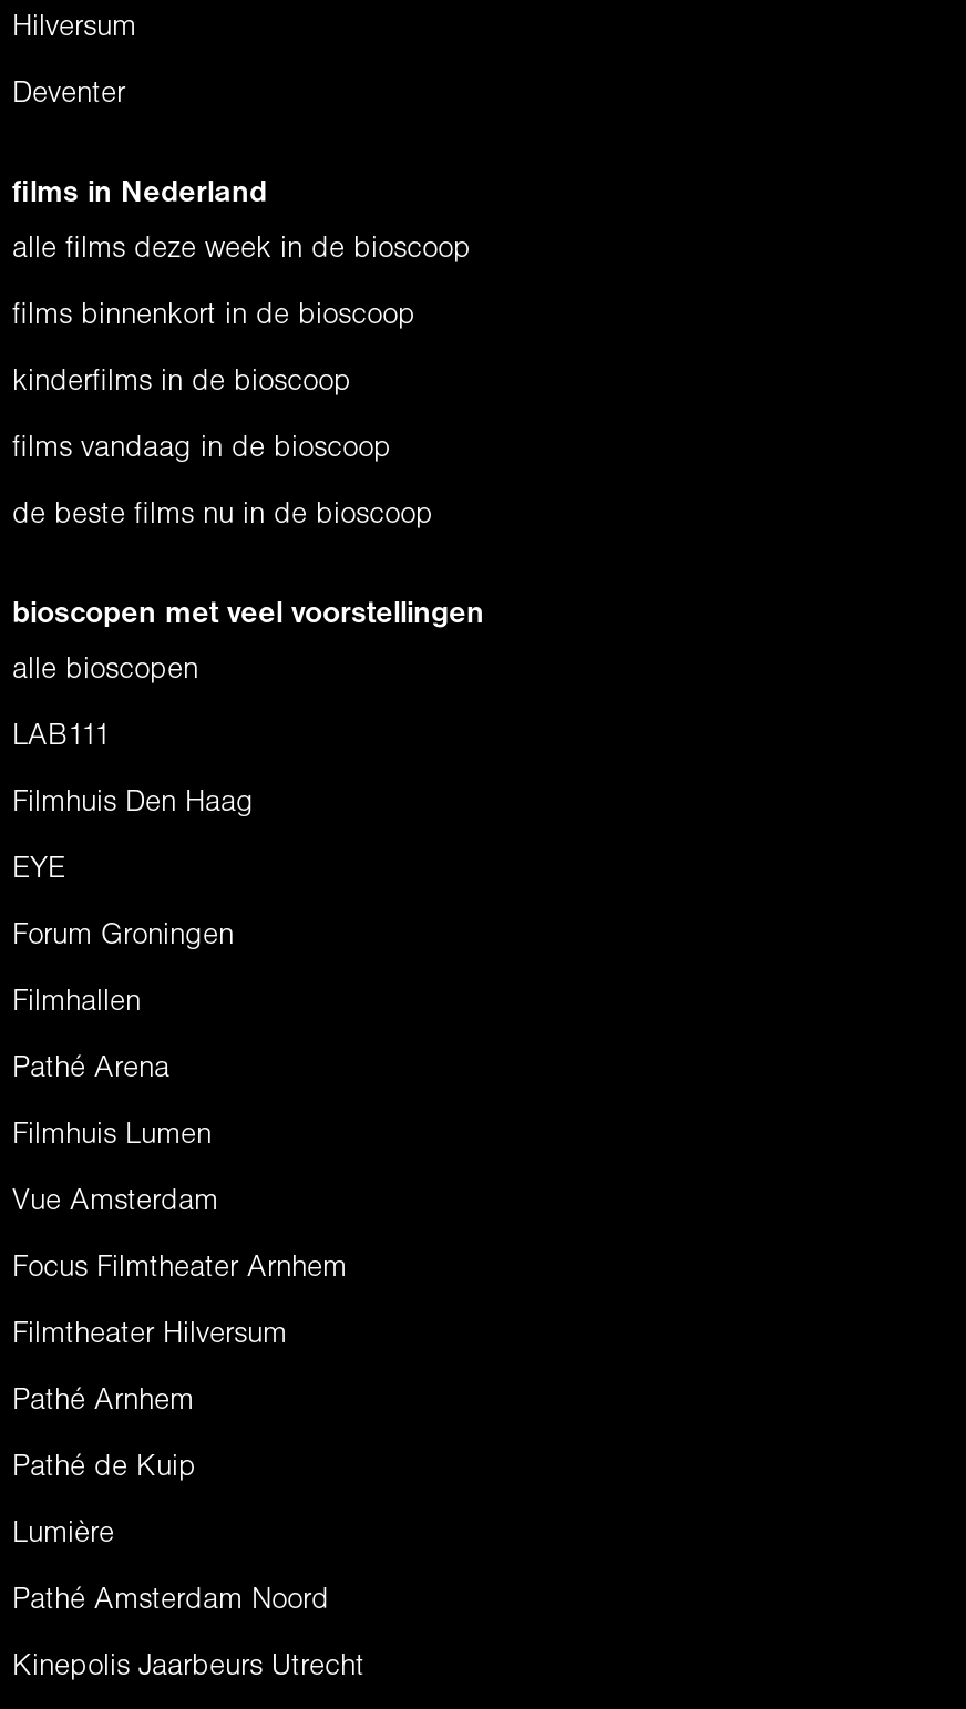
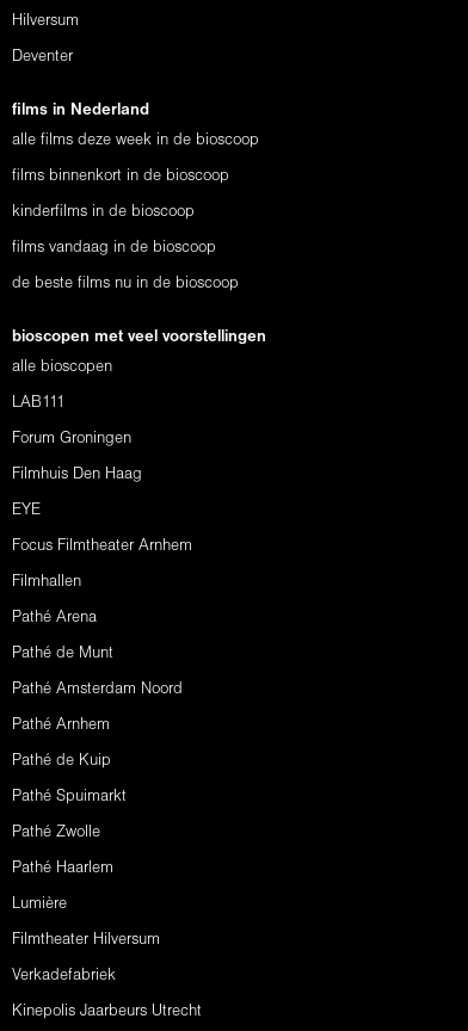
moved [12,924,234,948] -> [12,432,131,445]: Forum Groningen
[12,1123,218,1214] Filmhuis Lumen | Vue Amsterdam -> [12,647,113,660] Pathé de Munt
moved [12,1256,347,1280] -> [12,539,192,552]: Focus Filmtheater Arnhem
moved [12,1322,287,1347] -> [12,933,160,946]: Filmtheater Hilversum
moved [12,1389,196,1480] -> [12,718,111,767]: Pathé Arnhem | Pathé de Kuip
none -> [12,790,127,875] Pathé Spuimarkt | Pathé Zwolle | Pathé Haarlem
none -> [12,969,116,982] Verkadefabriek
moved [12,1588,329,1613] -> [12,683,183,696]: Pathé Amsterdam Noord

